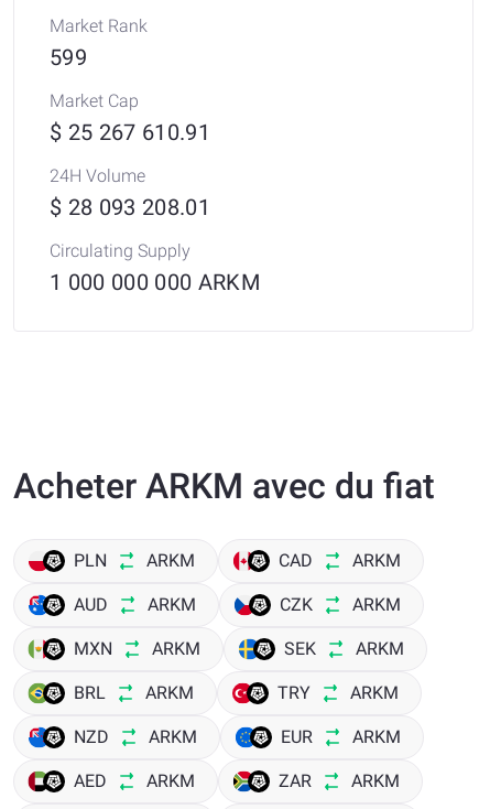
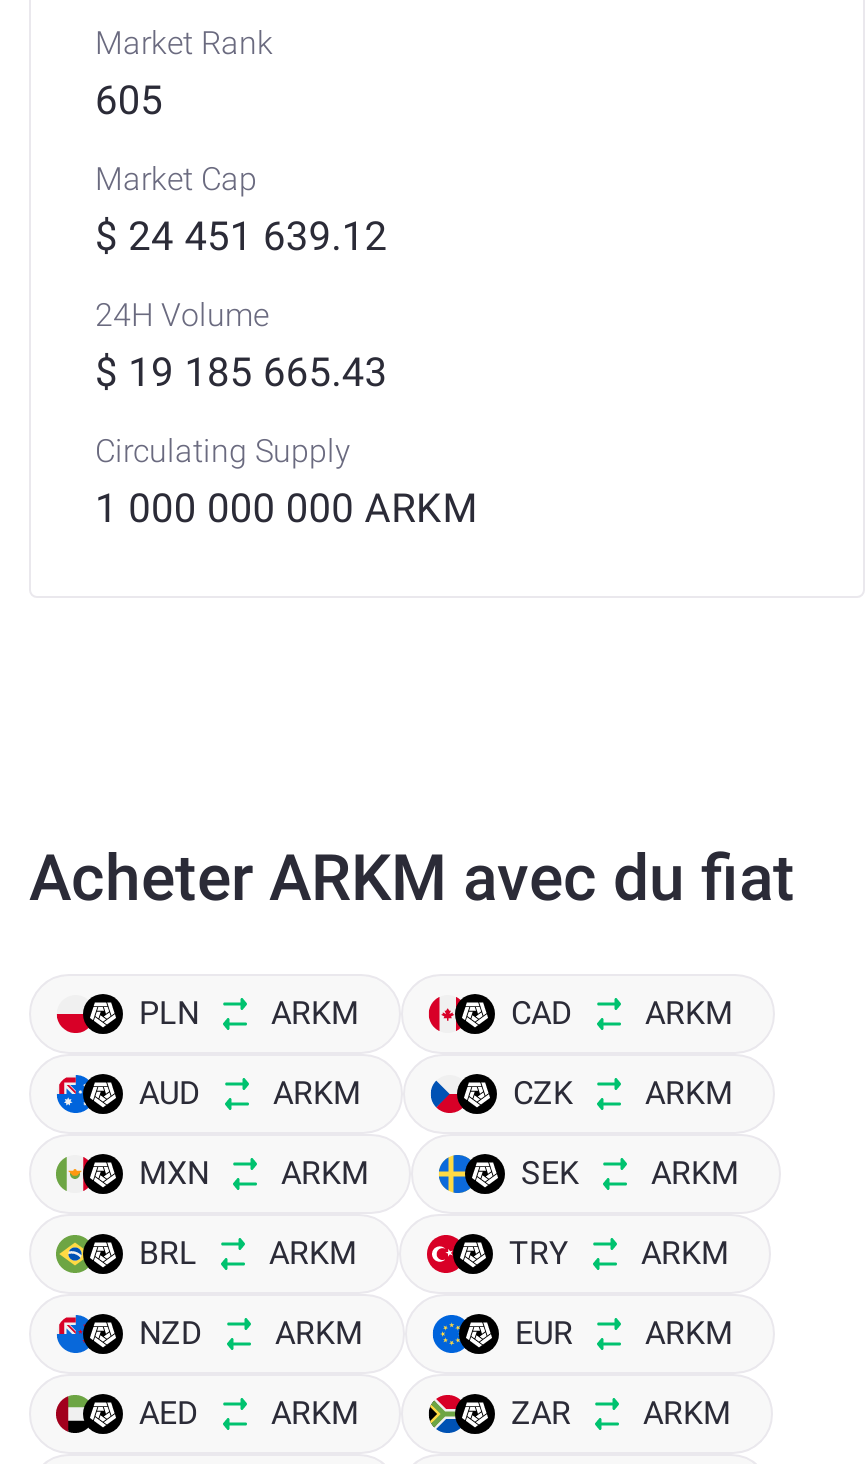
[50,44,87,71] 599 -> [95,76,163,124] 605
[50,119,210,145] $ 25 267 610.91 -> [95,212,387,260] $ 24 451 639.12
[50,194,210,220] $ 28 093 208.01 -> [95,348,387,396] $ 19 185 665.43

